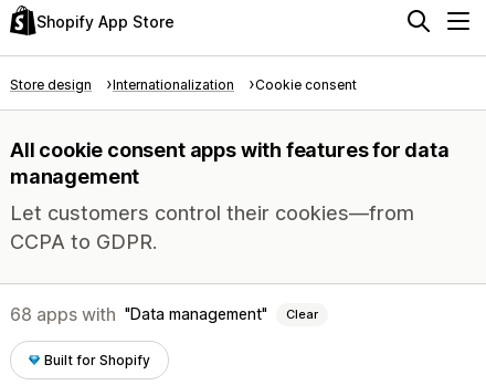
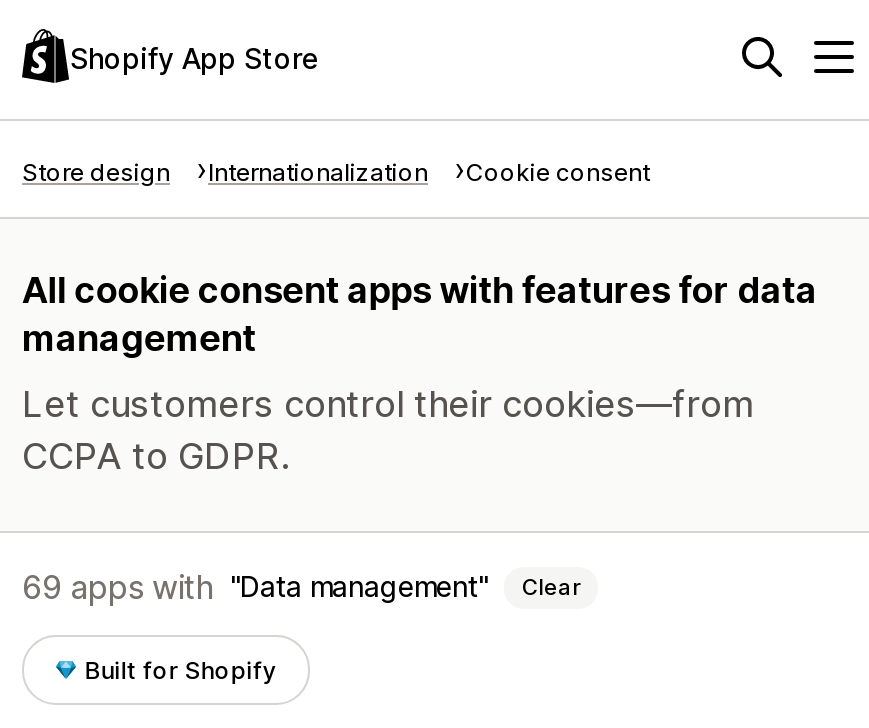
[10,303,318,325] 68 apps with Data management Clear -> [22,567,580,607] 69 apps with Data management Clear

